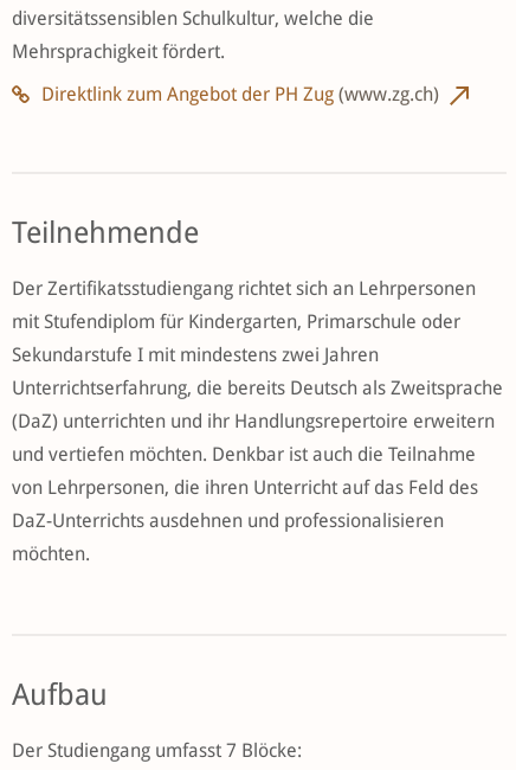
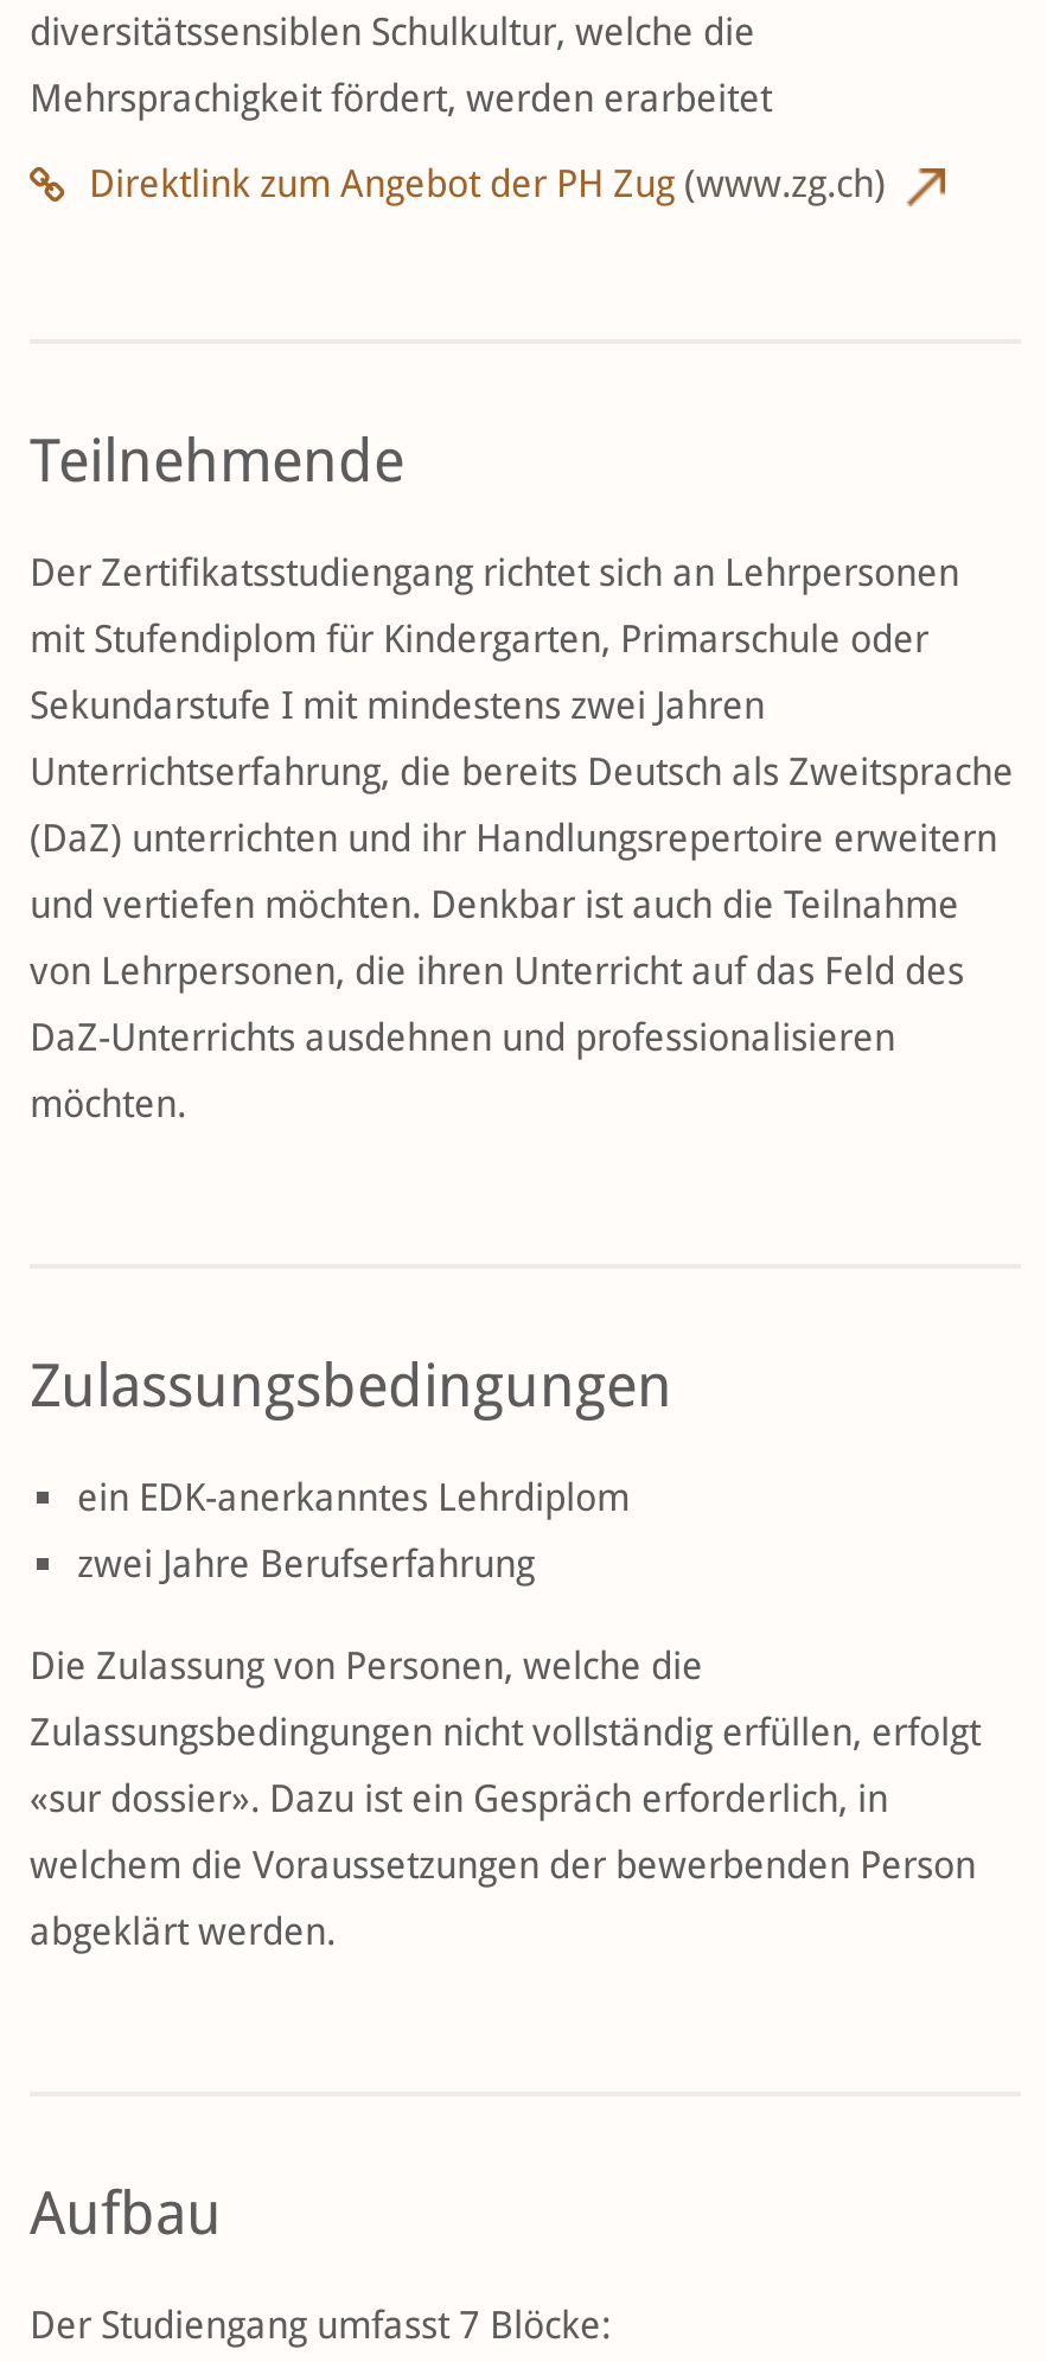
[12,41,225,63] Mehrsprachigkeit fördert. -> [30,76,772,121] Mehrsprachigkeit fördert, werden erarbeitet
none -> [30,1352,981,1955] Zulassungsbedingungen | ein EDK-anerkanntes Lehrdiplom | zwei Jahre Berufserfahrung | Die Zulassung von Personen, welche die | Zulassungsbedingungen nicht vollständig erfüllen, erfolgt | «sur dossier». Dazu ist ein Gespräch erforderlich, in | welchem die Voraussetzungen der bewerbenden Person | abgeklärt werden.

